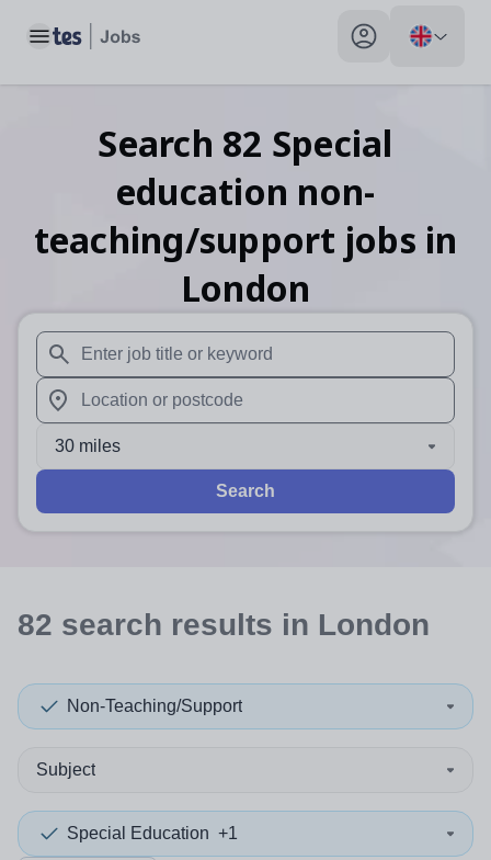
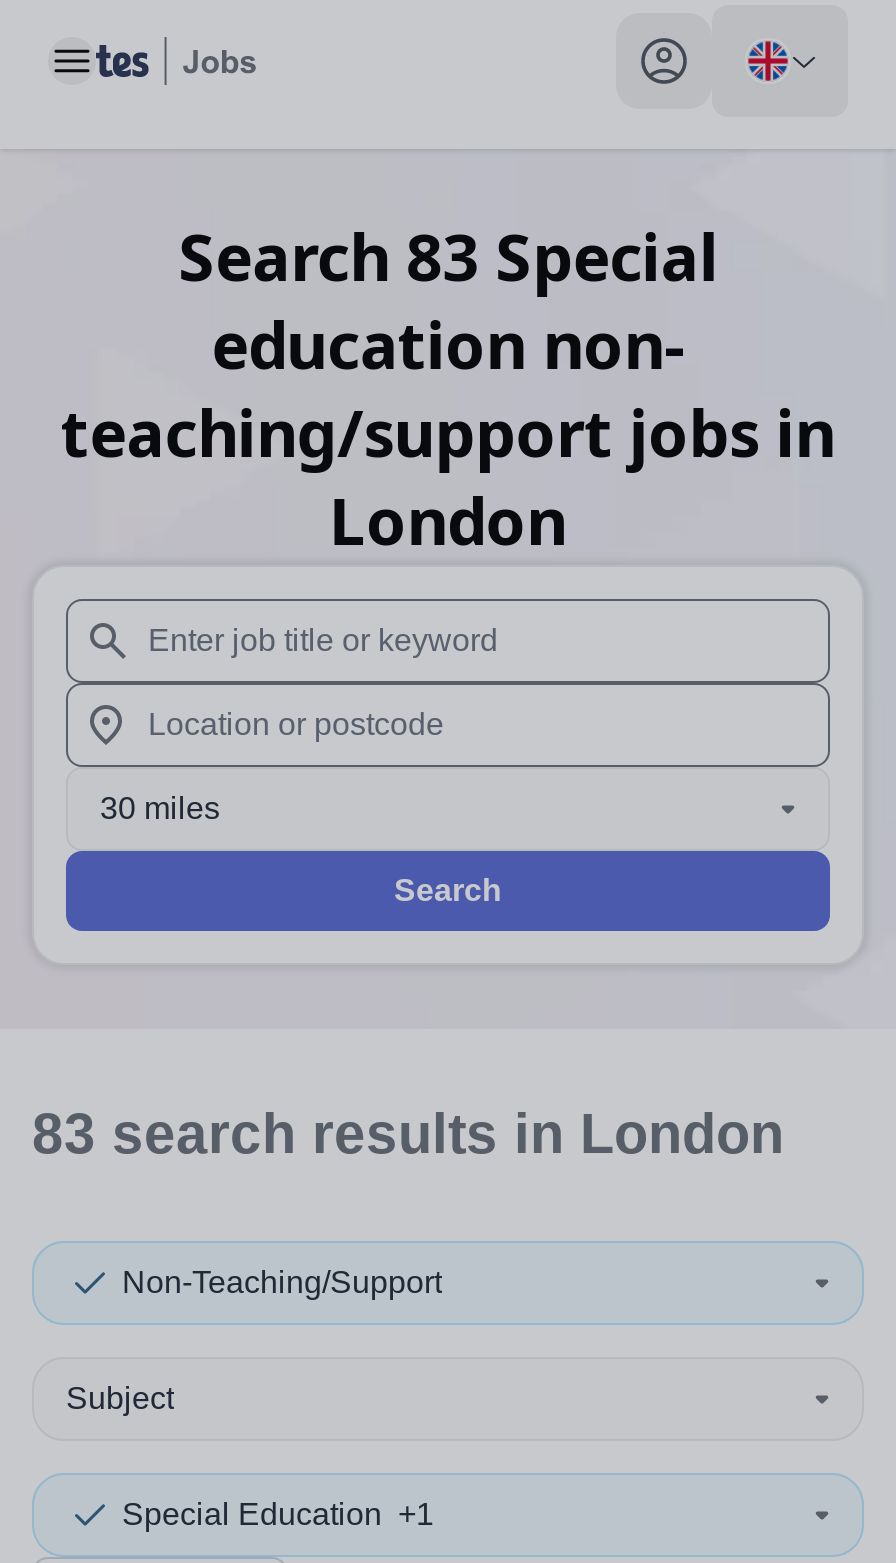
[98,120,393,167] Search 82 Special -> [179,213,717,299] Search 83 Special
[18,608,430,642] 82 search results in London -> [32,1103,784,1165] 83 search results in London

